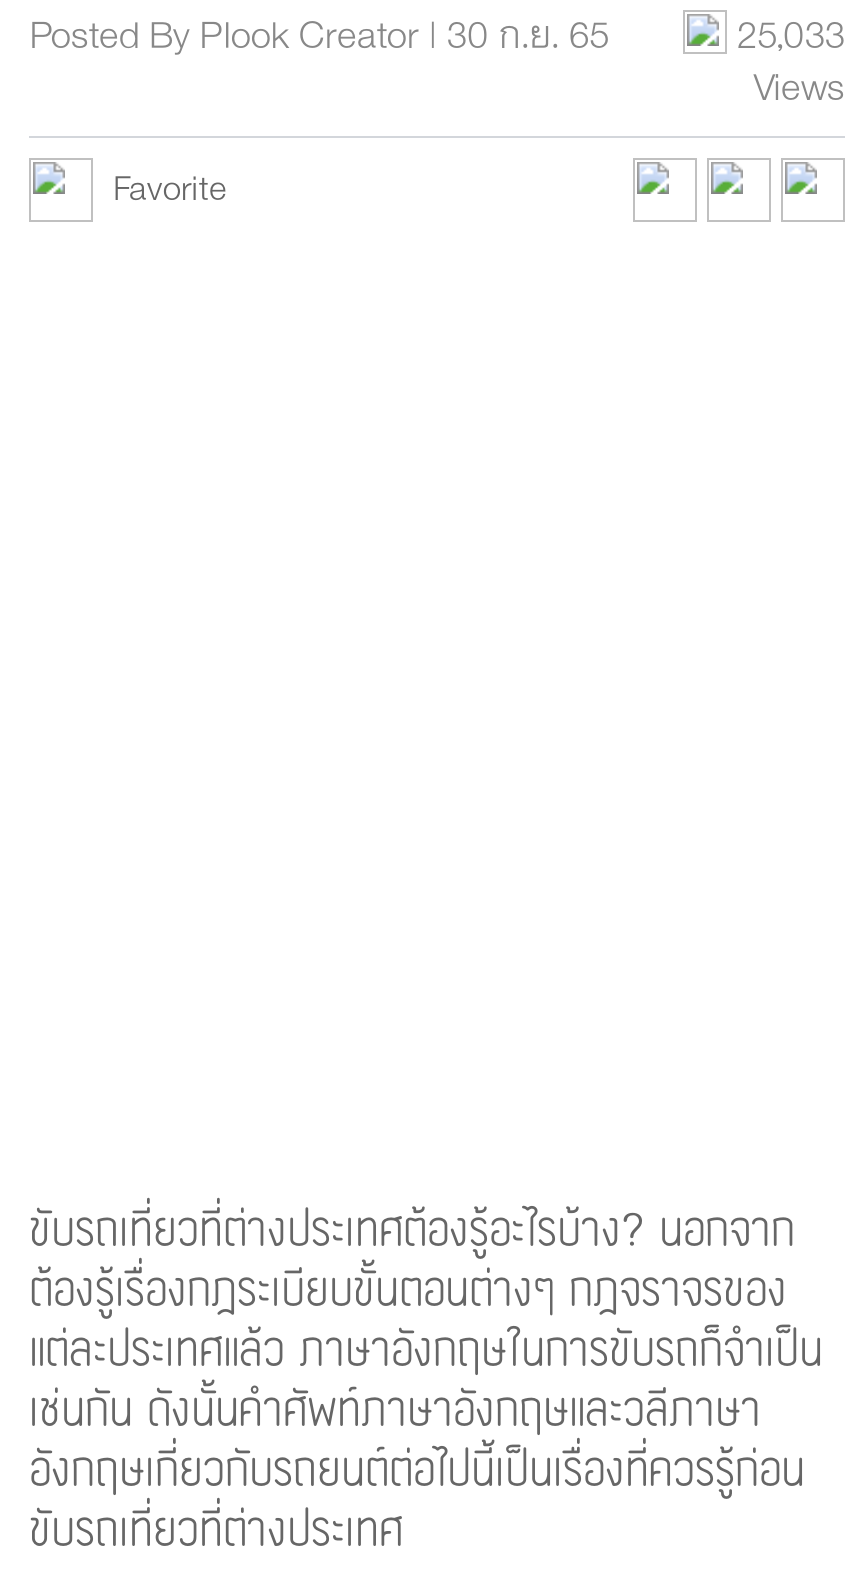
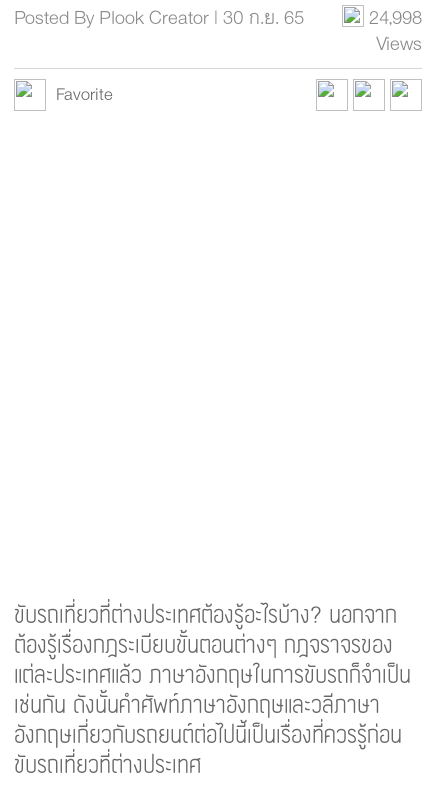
[727,8,845,66] 25,033 -> [364,4,422,33] 24,998

